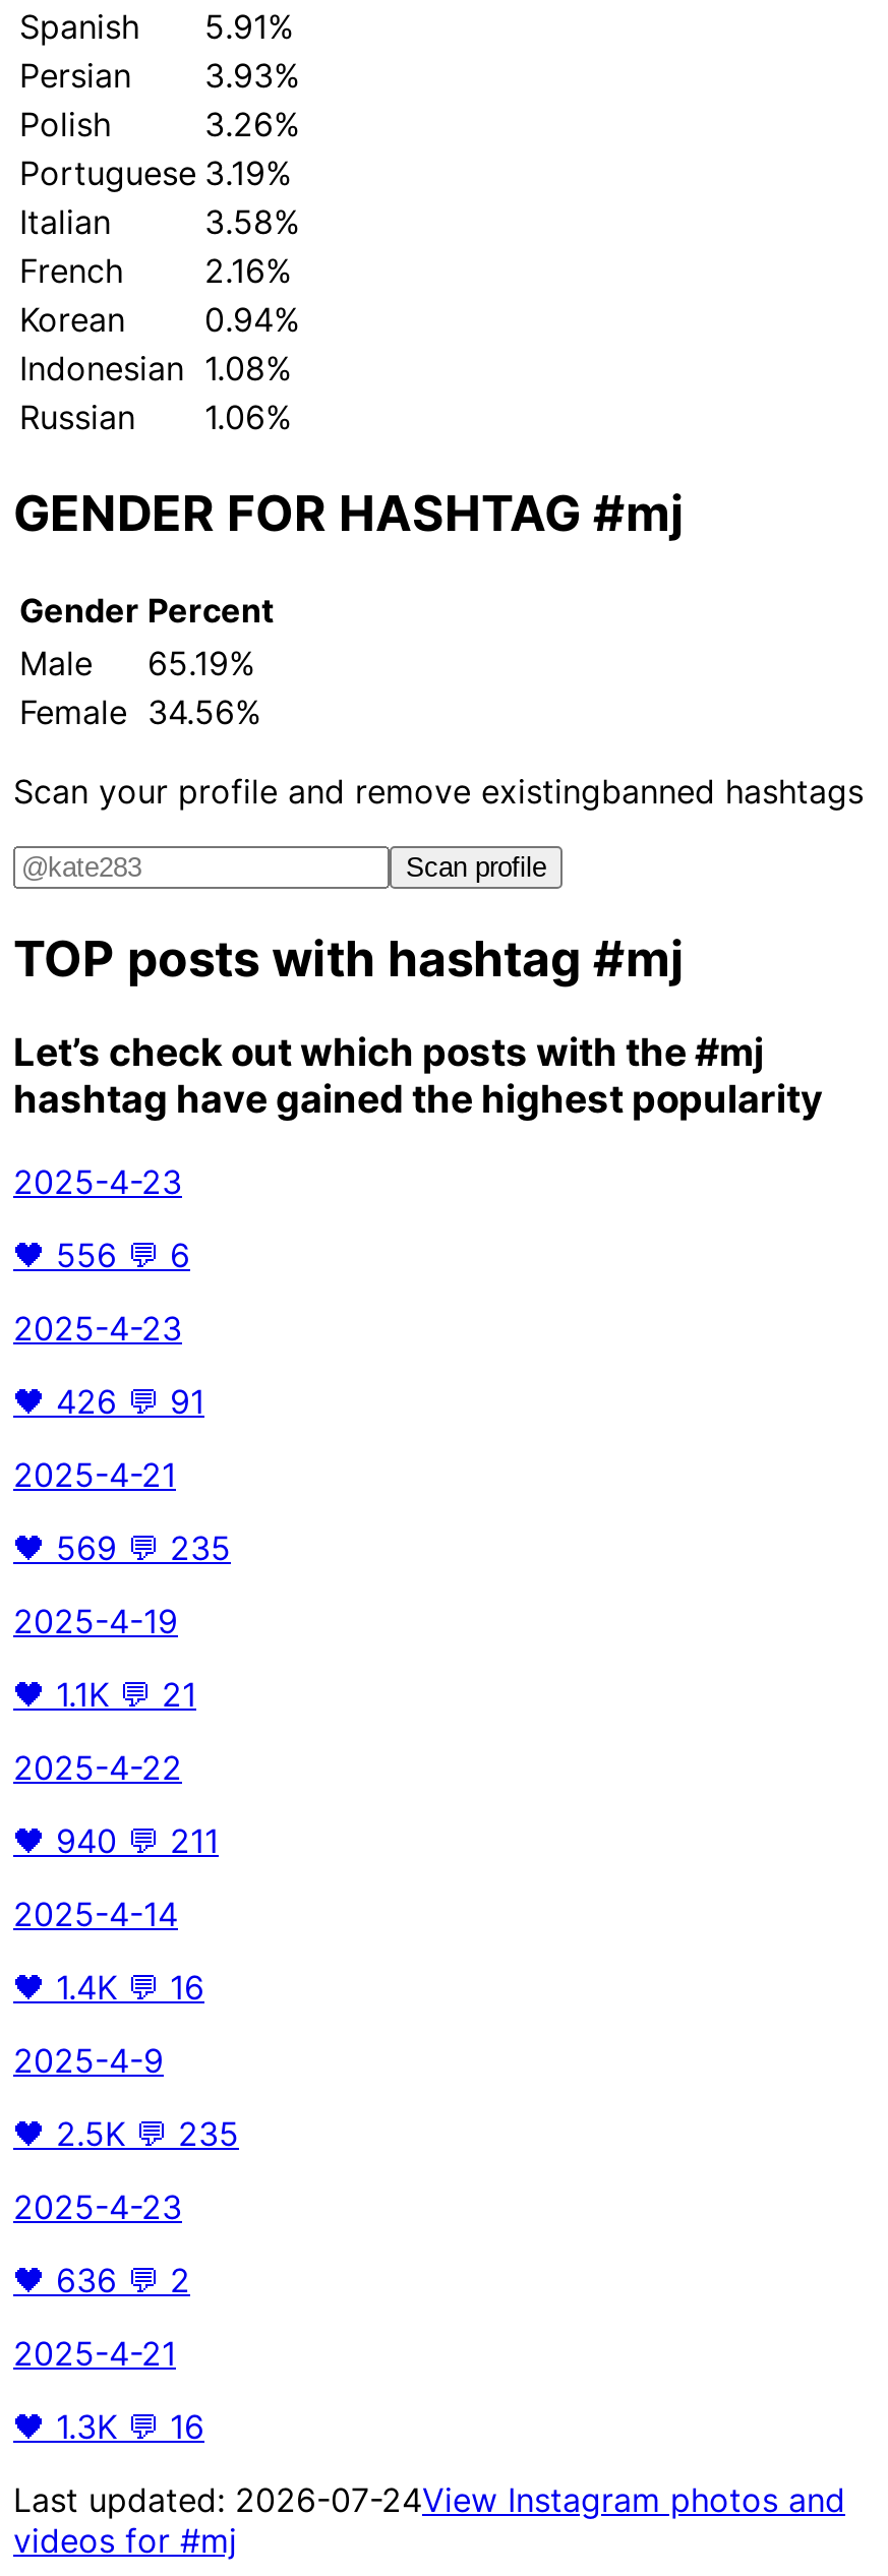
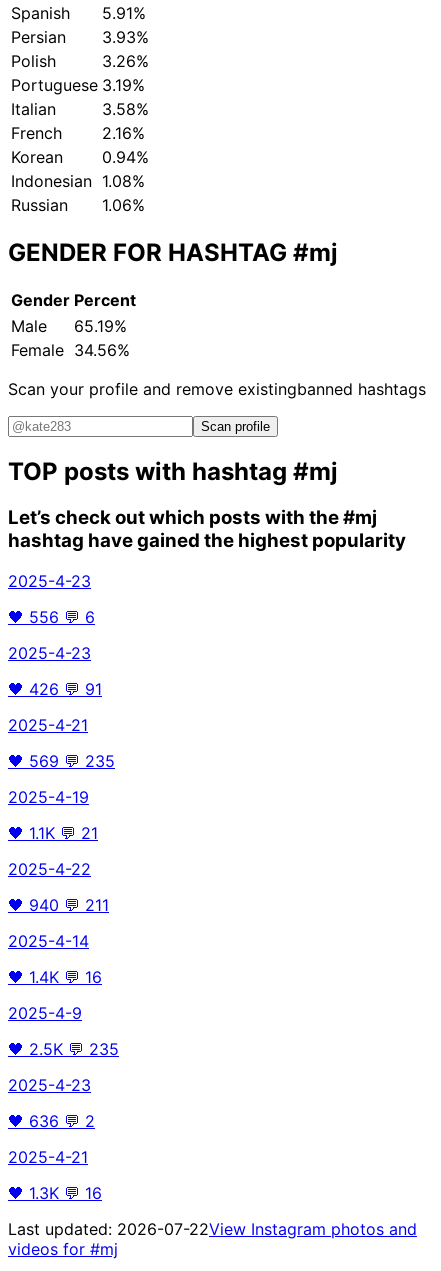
[13,2479,845,2519] Last updated: 2026-07-24View Instagram photos and -> [8,1219,417,1239] Last updated: 2026-07-22View Instagram photos and

